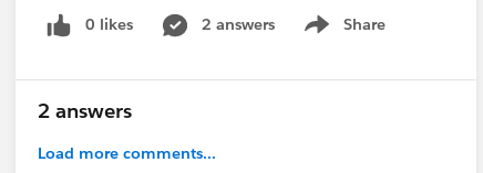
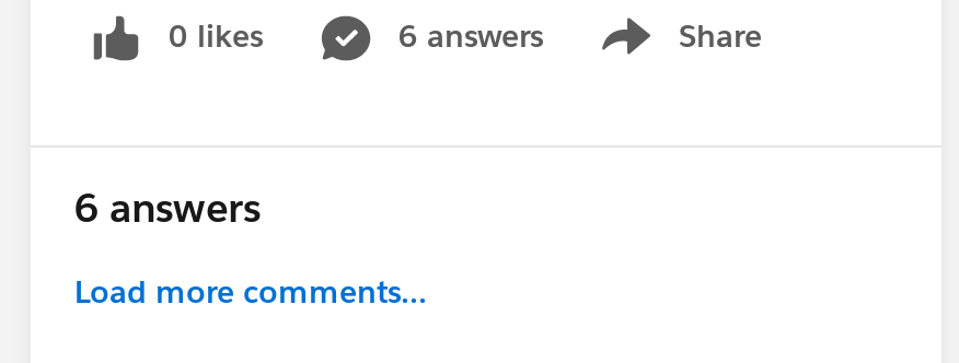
[202,14,275,34] 2 answers -> [398,16,543,56] 6 answers
[38,98,132,123] 2 answers -> [74,182,261,233] 6 answers

